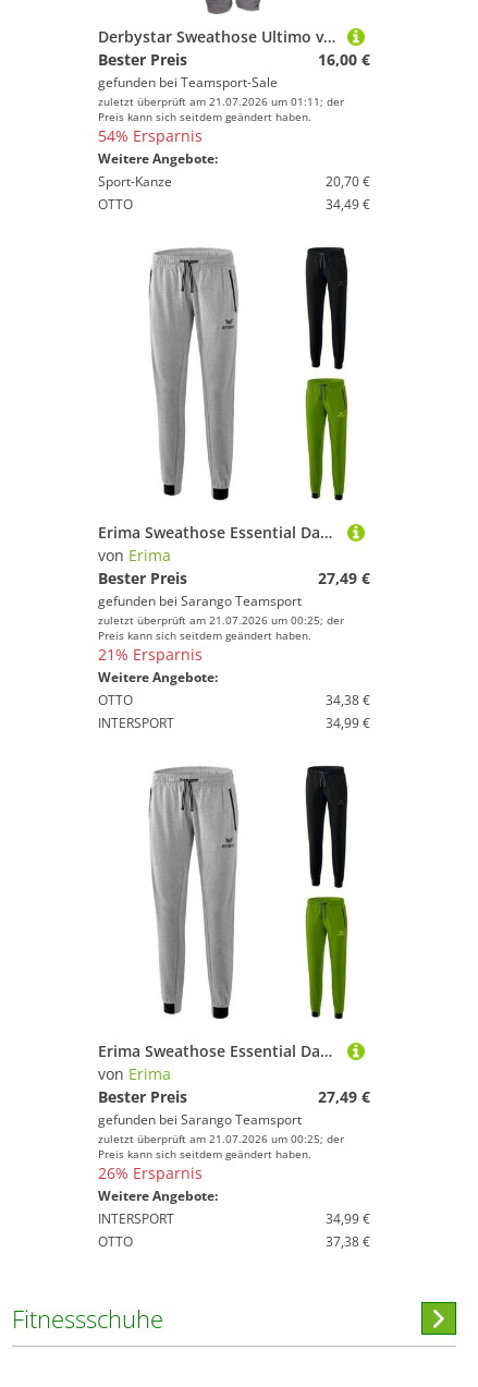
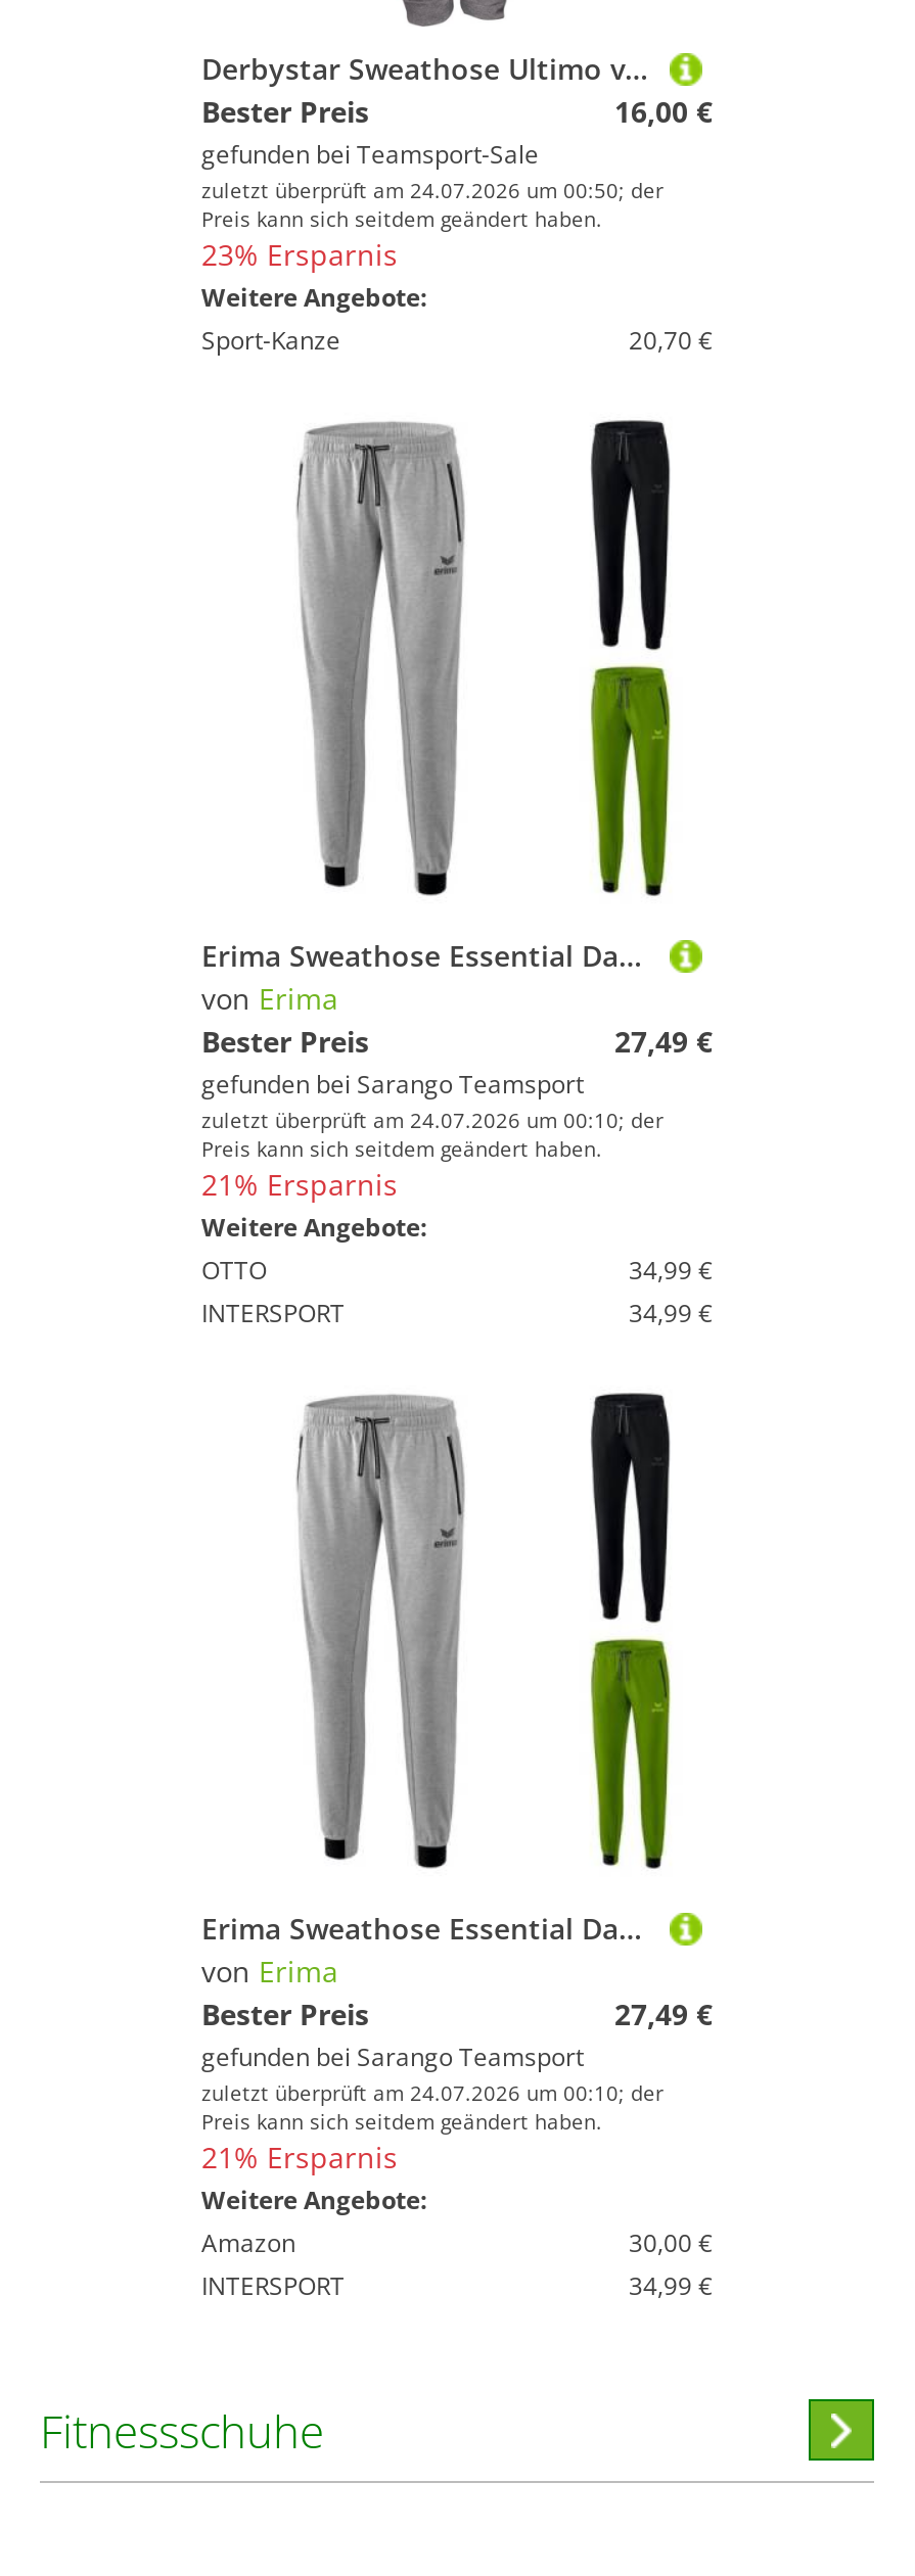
[98,94,344,109] zuletzt überprüft am 21.07.2026 um 01:11; der -> [201,176,664,204] zuletzt überprüft am 24.07.2026 um 00:50; der
[98,125,203,146] 54% Ersparnis -> [201,235,398,274] 23% Ersparnis
[98,195,370,214] OTTO | 34,49 € -> none
[98,612,344,628] zuletzt überprüft am 21.07.2026 um 00:25; der -> [201,1106,664,1134] zuletzt überprüft am 24.07.2026 um 00:10; der
[326,691,370,709] 34,38 € -> [629,1253,713,1287] 34,99 €
[98,1131,344,1146] zuletzt überprüft am 21.07.2026 um 00:25; der -> [201,2078,664,2107] zuletzt überprüft am 24.07.2026 um 00:10; der
[98,1163,203,1183] 26% Ersparnis -> [201,2138,398,2176] 21% Ersparnis
none -> [201,2226,713,2260] Amazon | 30,00 €
[98,1232,370,1251] OTTO | 37,38 € -> none

